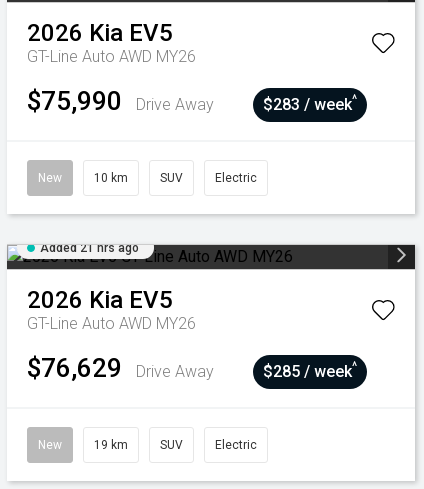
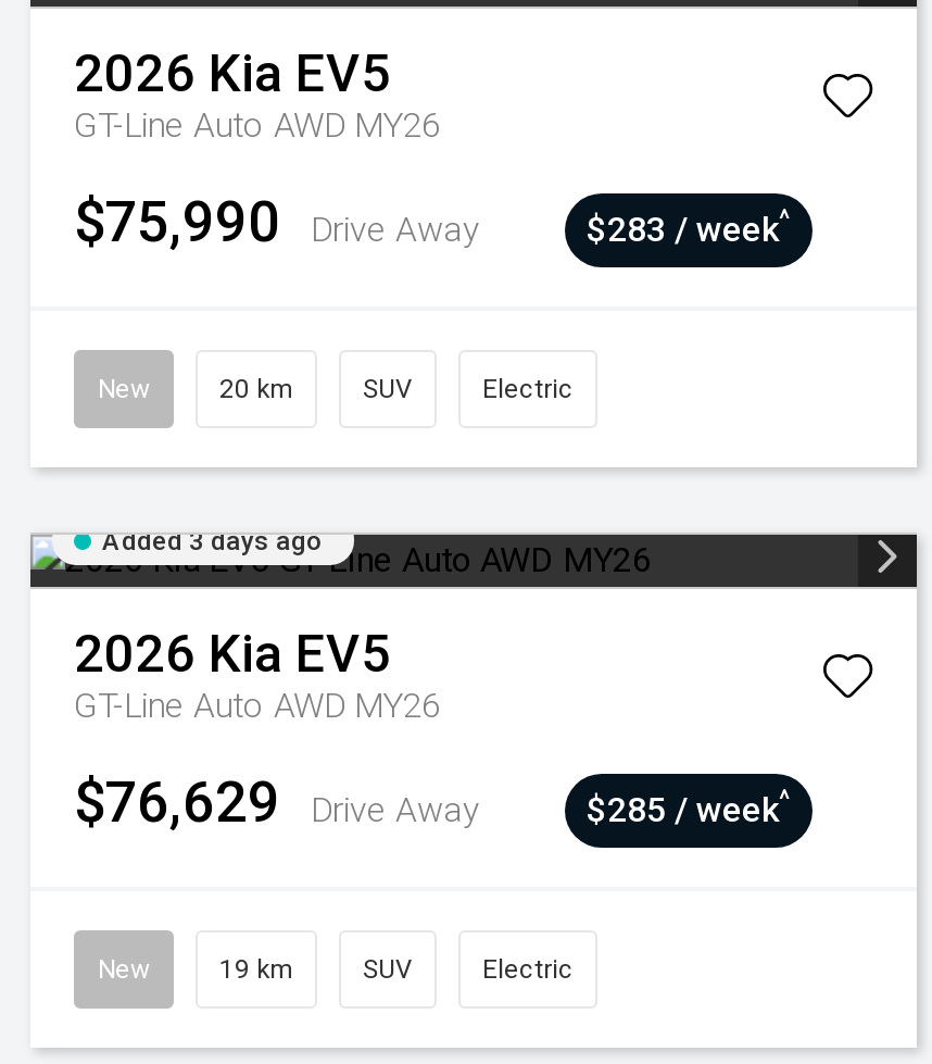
[94,171,128,185] 10 km -> [219,374,293,404] 20 km
[40,241,139,255] Added 21 hrs ago -> [102,526,322,556] Added 3 days ago

